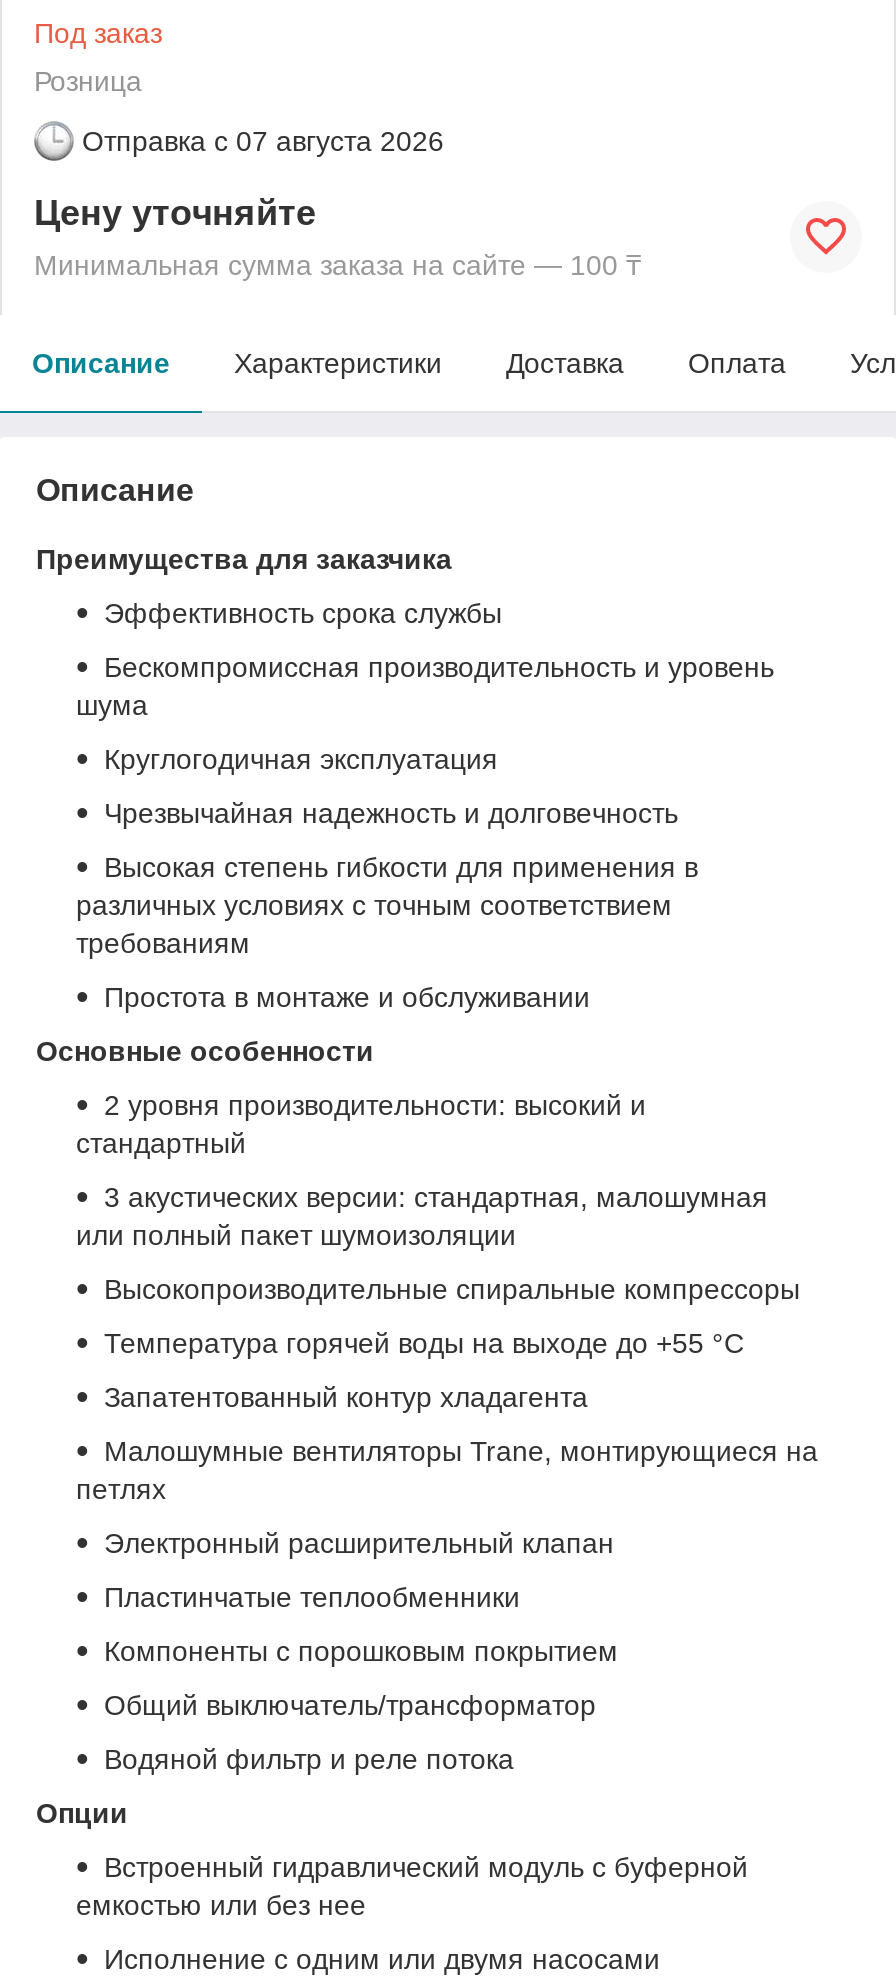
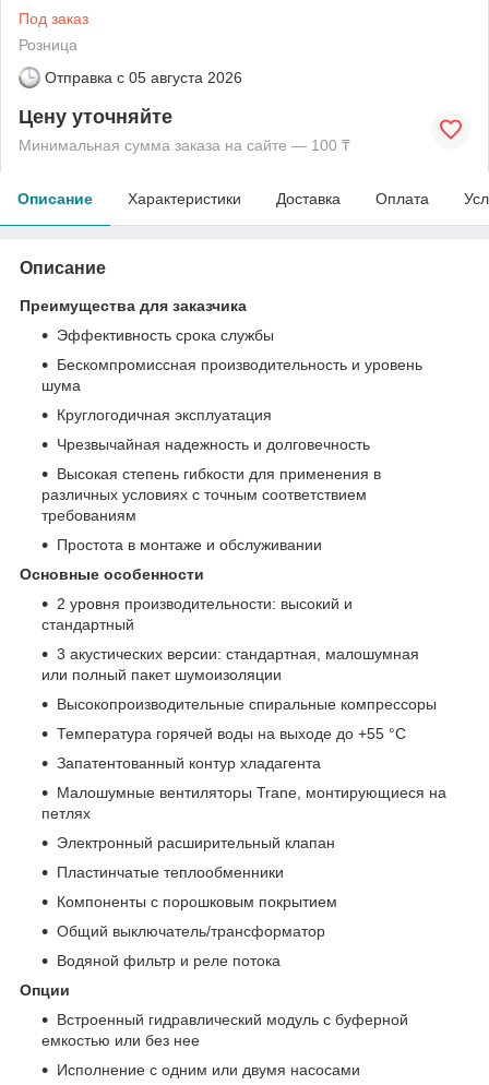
[82,125,444,157] Отправка с 07 августа 2026 -> [45,69,242,86] Отправка с 05 августа 2026

